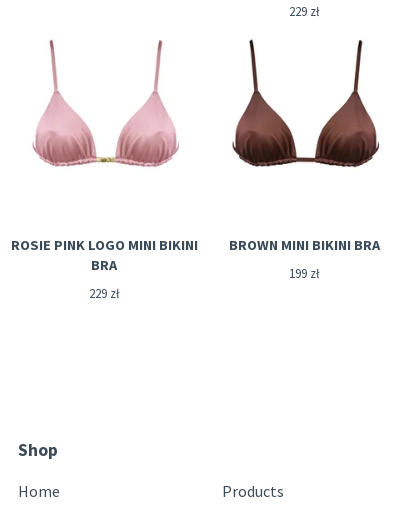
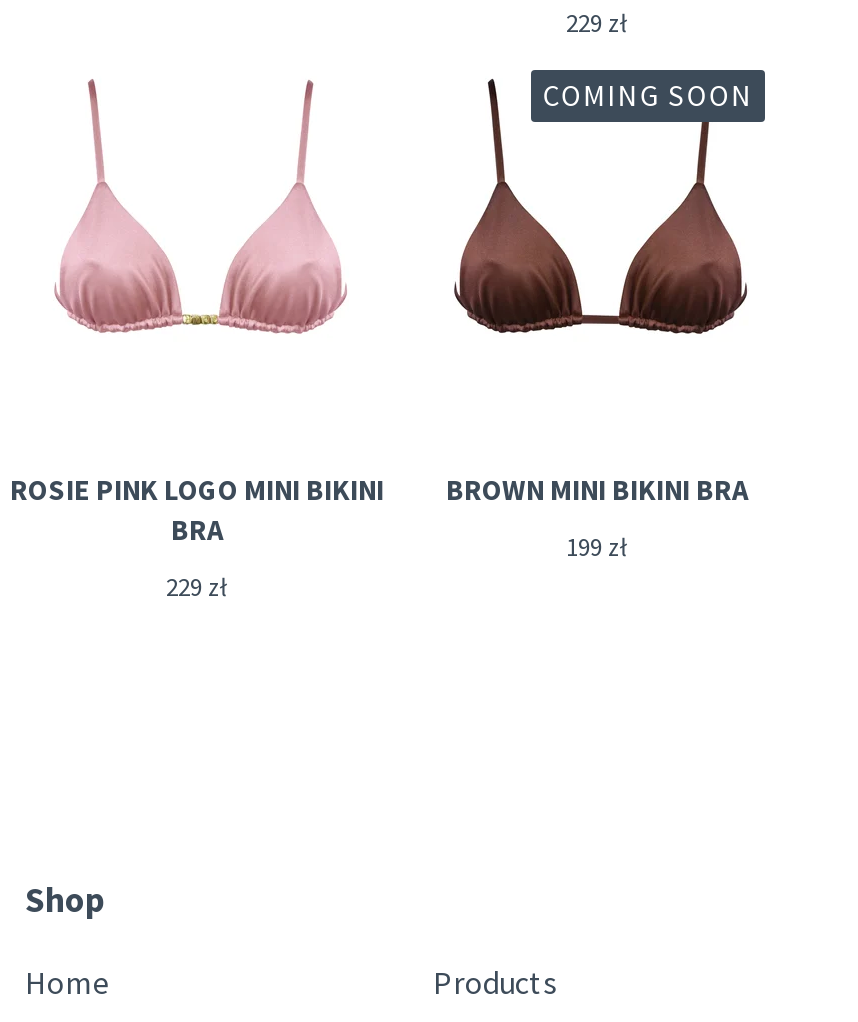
none -> [542,76,753,114] COMING SOON

